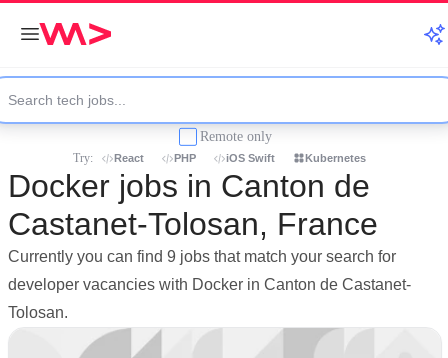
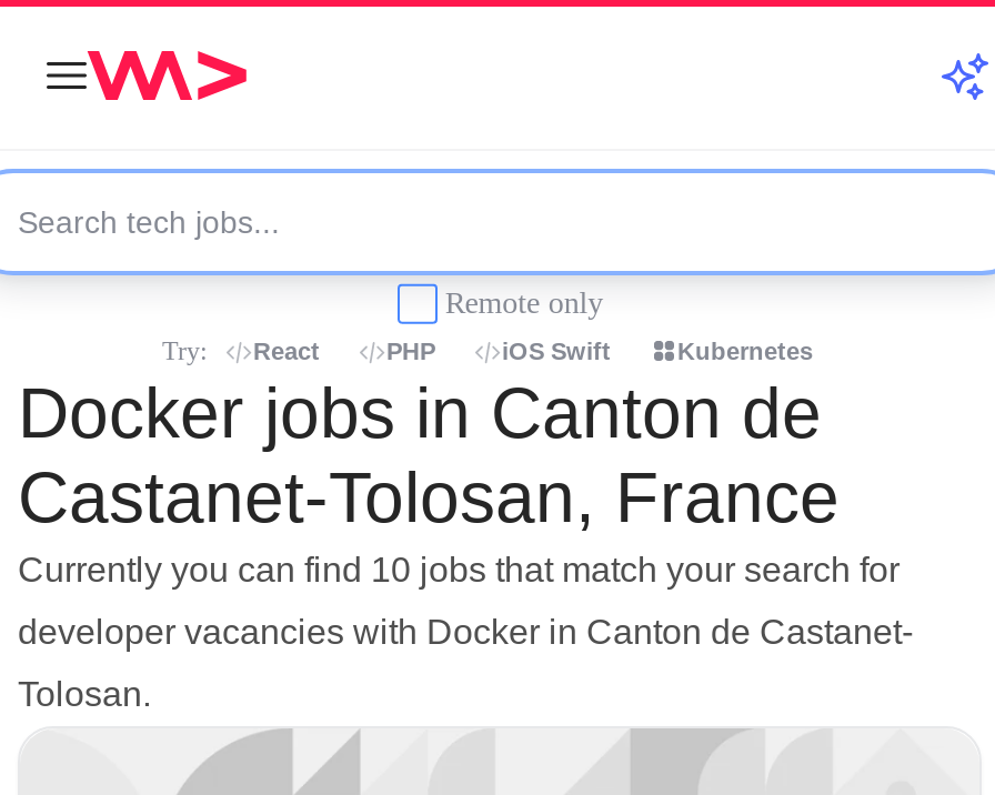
[8,248,396,265] Currently you can find 9 jobs that match your search for -> [18,551,899,588] Currently you can find 10 jobs that match your search for

